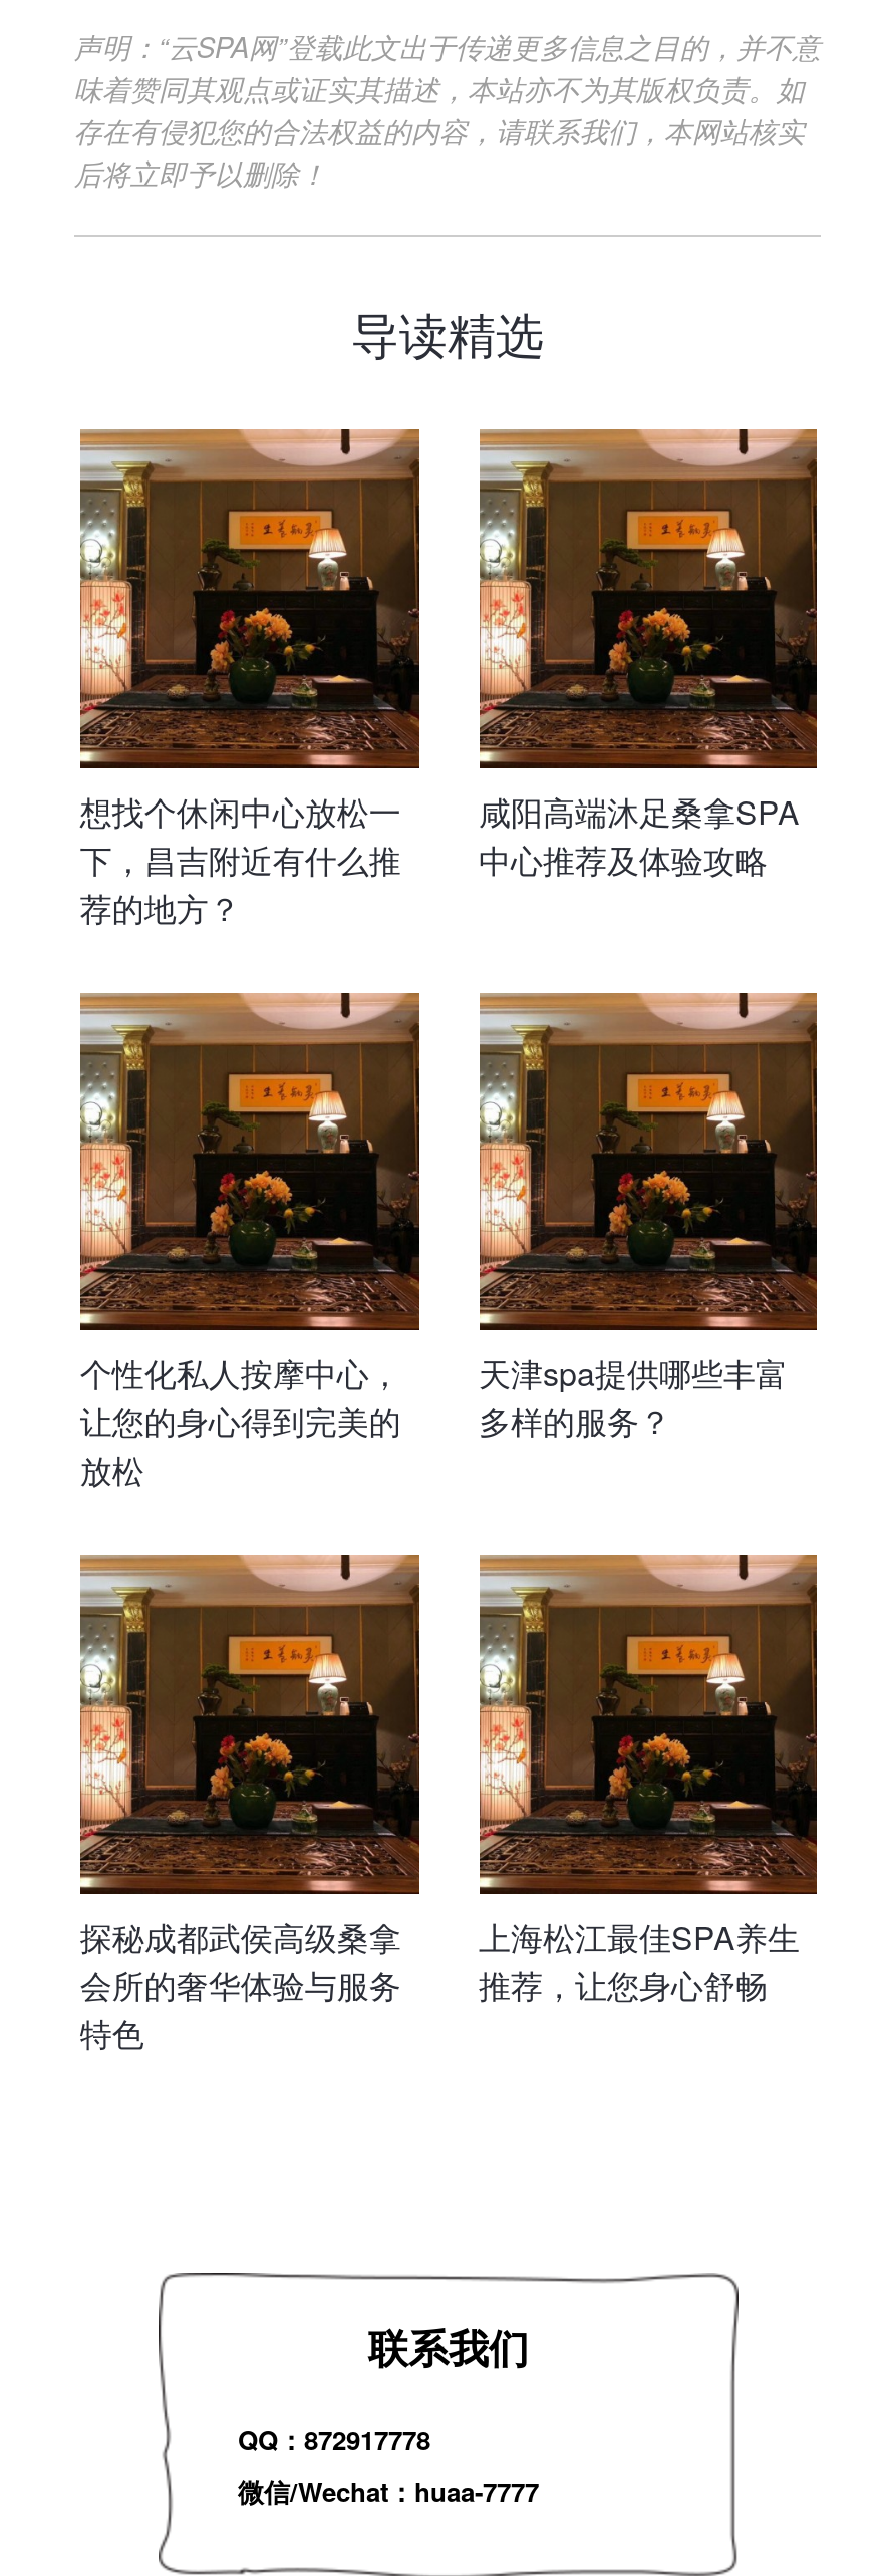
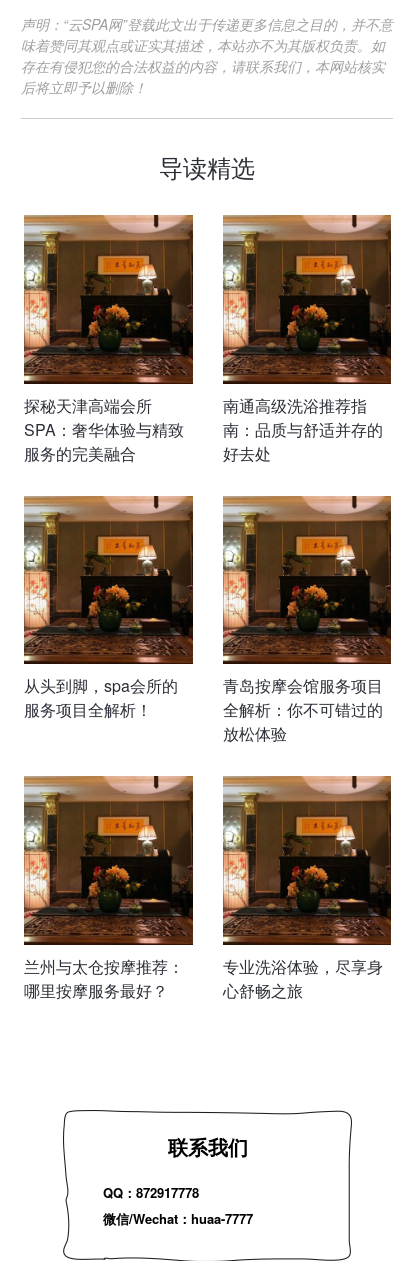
[80,788,401,930] 想找个休闲中心放松一 | 下，昌吉附近有什么推 | 荐的地方？ -> [24,394,184,465] 探秘天津高端会所 | SPA：奢华体验与精致 | 服务的完美融合
[479,788,800,882] 咸阳高端沐足桑拿SPA | 中心推荐及体验攻略 -> [222,394,382,465] 南通高级洗浴推荐指 | 南：品质与舒适并存的 | 好去处
[80,1351,401,1493] 个性化私人按摩中心， | 让您的身心得到完美的 | 放松 -> [24,674,178,721] 从头到脚，spa会所的 | 服务项目全解析！
[479,1351,788,1445] 天津spa提供哪些丰富 | 多样的服务？ -> [222,674,382,745] 青岛按摩会馆服务项目 | 全解析：你不可错过的 | 放松体验
[80,1913,401,2056] 探秘成都武侯高级桑拿 | 会所的奢华体验与服务 | 特色 -> [24,955,184,1002] 兰州与太仓按摩推荐： | 哪里按摩服务最好？
[479,1913,800,2008] 上海松江最佳SPA养生 | 推荐，让您身心舒畅 -> [222,955,382,1002] 专业洗浴体验，尽享身 | 心舒畅之旅

